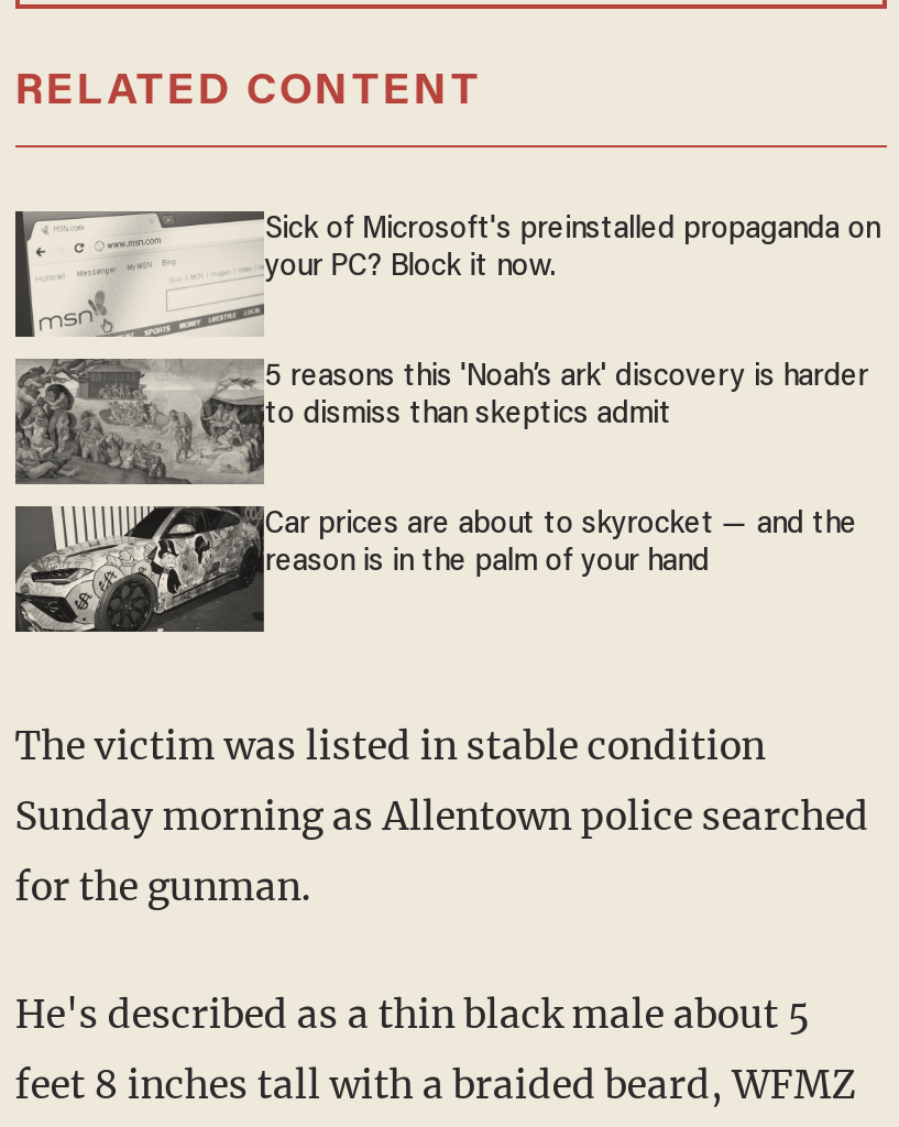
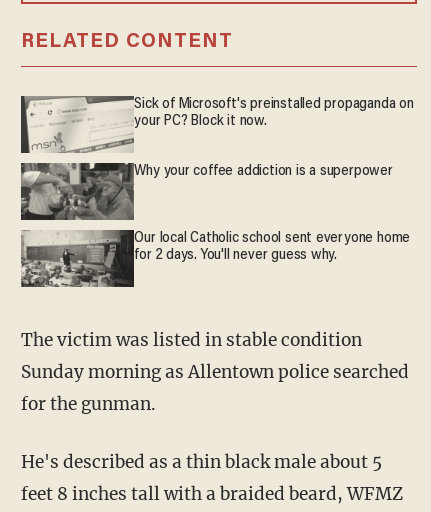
[15,359,868,484] [image] | 5 reasons this 'Noah’s ark' discovery is harder | to dismiss than skeptics admit -> [21,163,393,219] [image] | Why your coffee addiction is a superpower
[13,504,857,632] [image] | Car prices are about to skyrocket — and the | reason is in the palm of your hand -> [21,230,410,288] [image] | Our local Catholic school sent everyone home | for 2 days. You'll never guess why.

